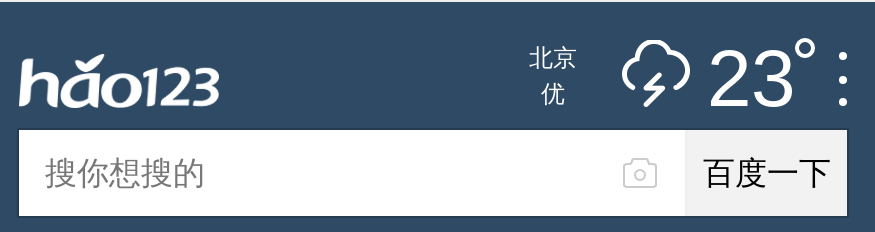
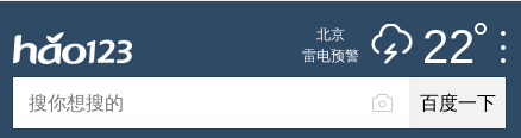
[707,34,795,122] 23 -> [422,20,475,73] 22
[541,80,565,108] 优 -> [302,48,359,64] 雷电预警

